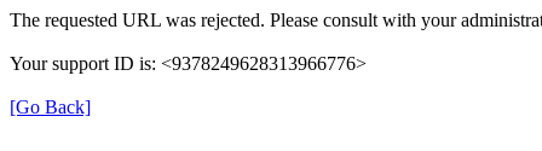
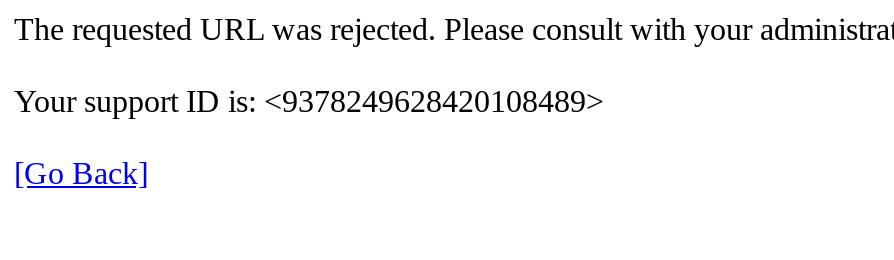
[10,53,367,74] Your support ID is: <9378249628313966776> -> [14,84,604,118] Your support ID is: <9378249628420108489>

